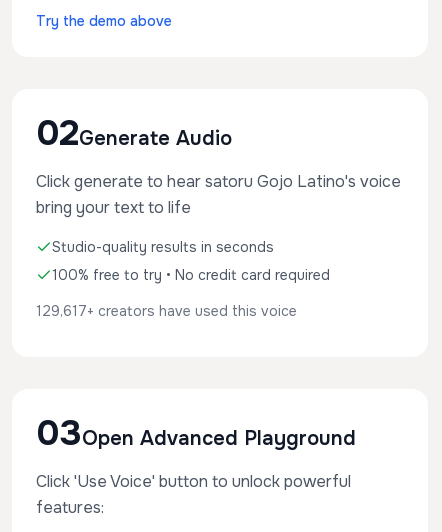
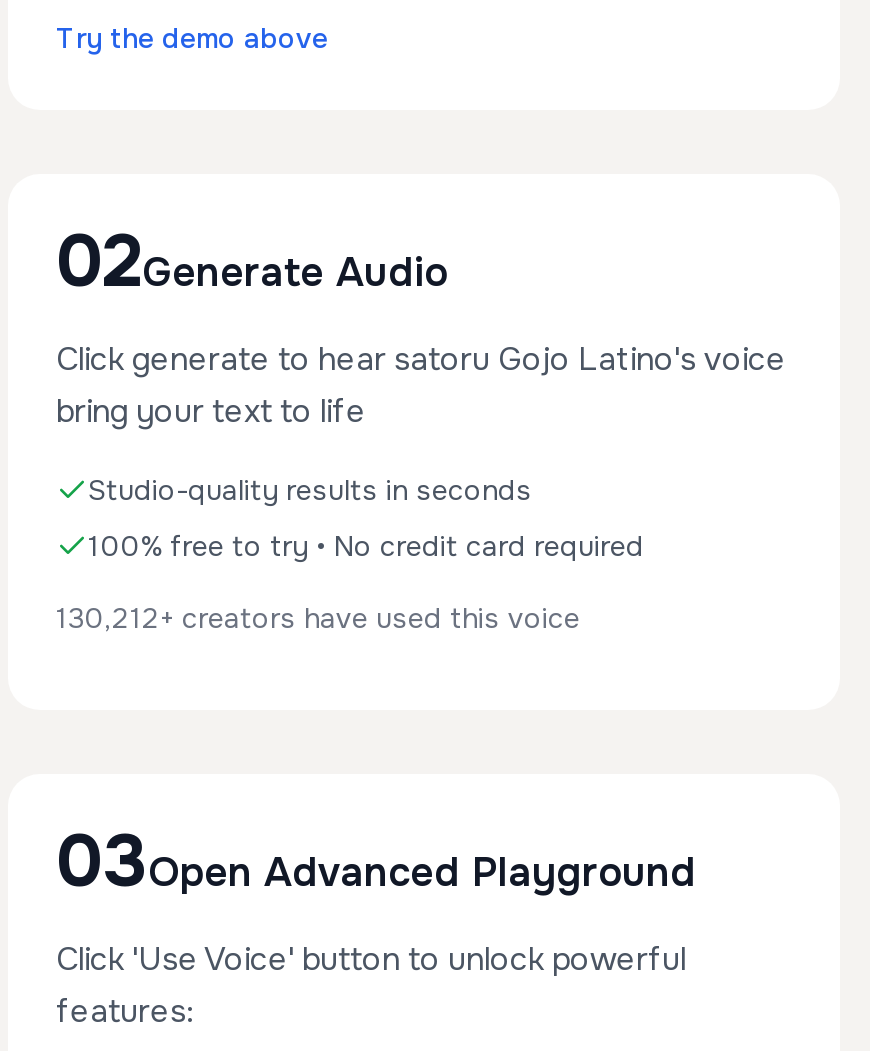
[36,302,297,320] 129,617+ creators have used this voice -> [56,600,580,636] 130,212+ creators have used this voice

